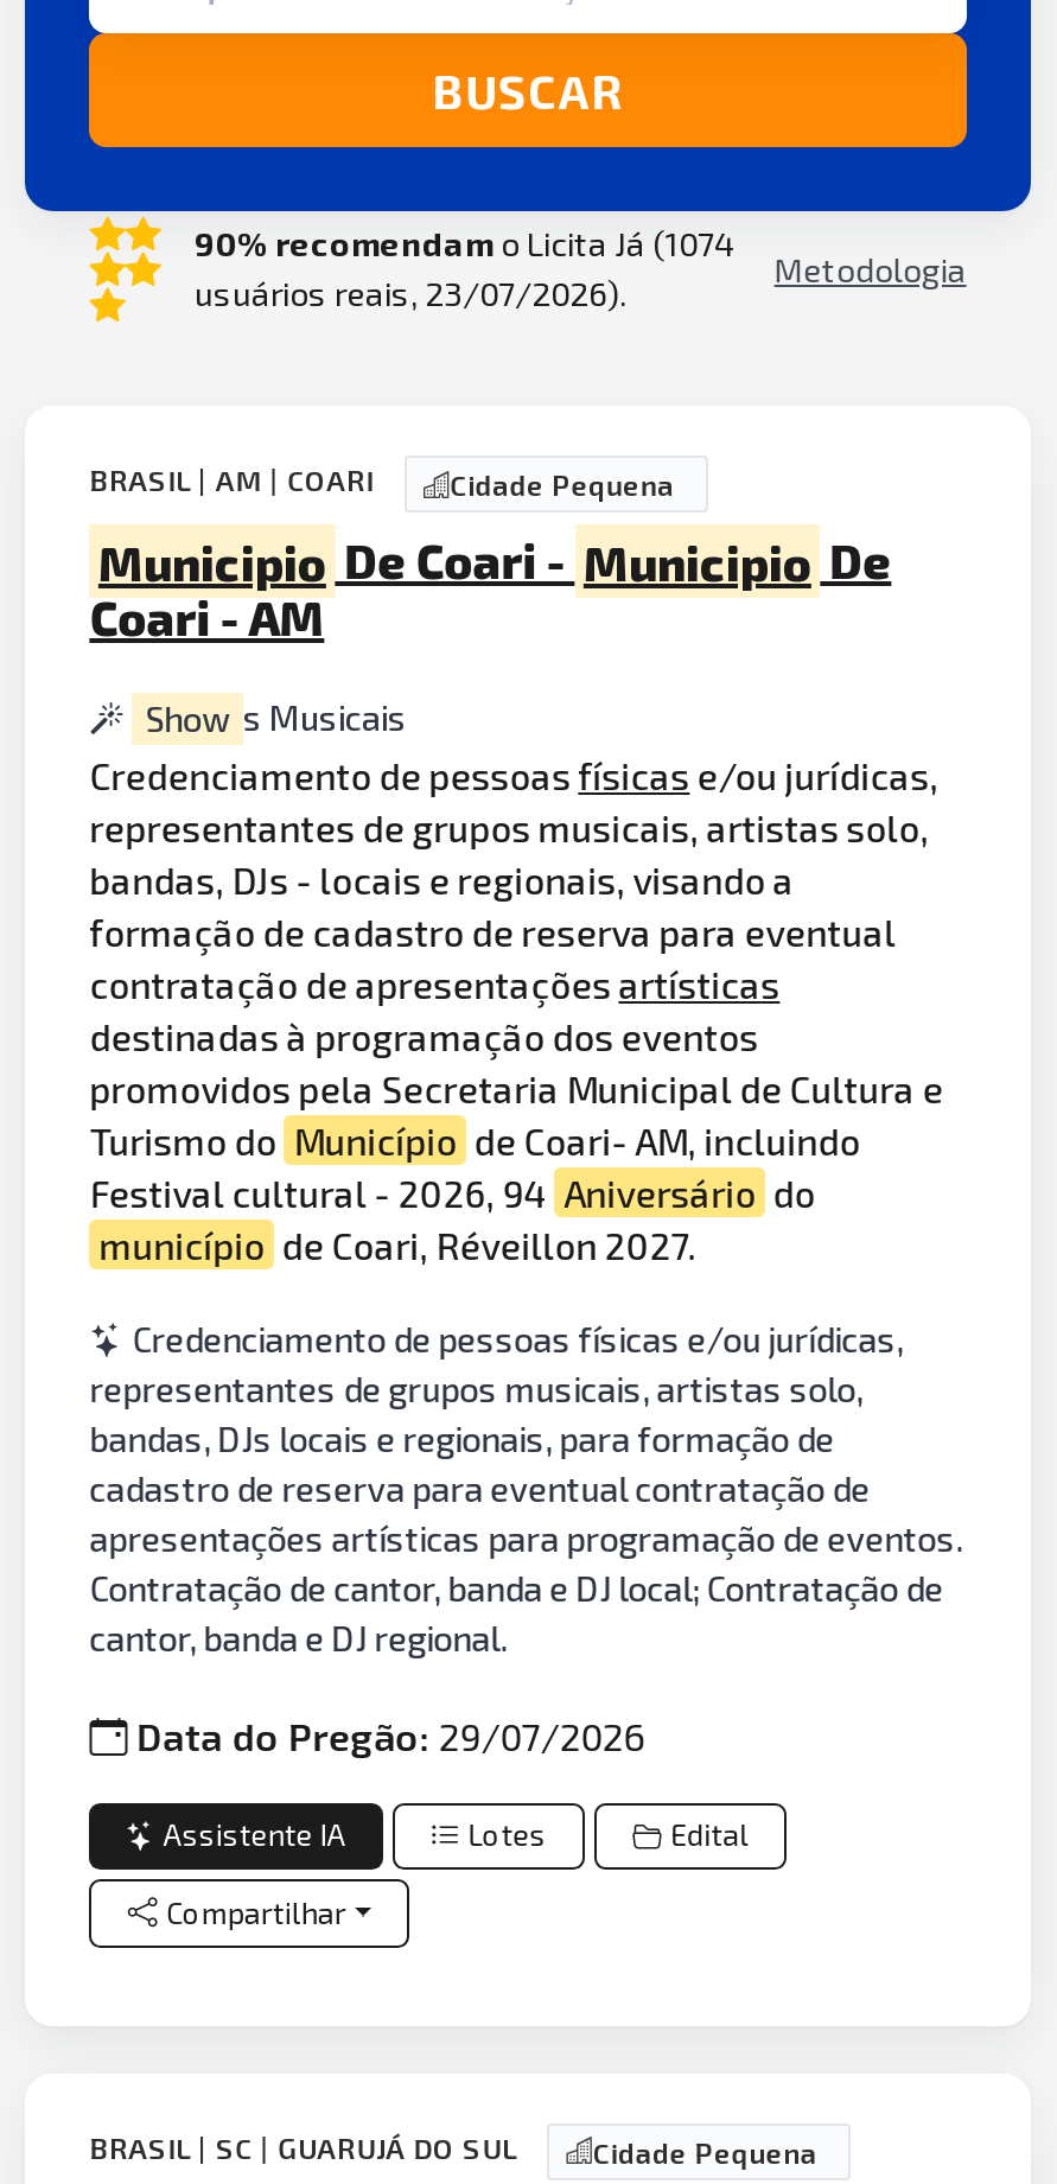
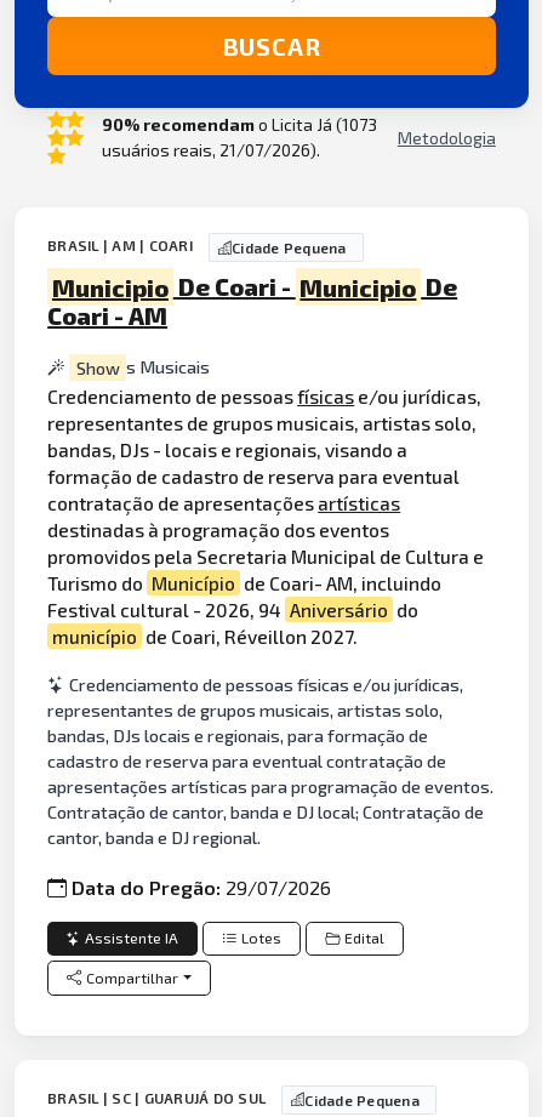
[195,224,736,265] 90% recomendam o Licita Já (1074 -> [102,115,377,135] 90% recomendam o Licita Já (1073
[195,274,626,314] usuários reais, 23/07/2026). -> [102,140,320,161] usuários reais, 21/07/2026).

